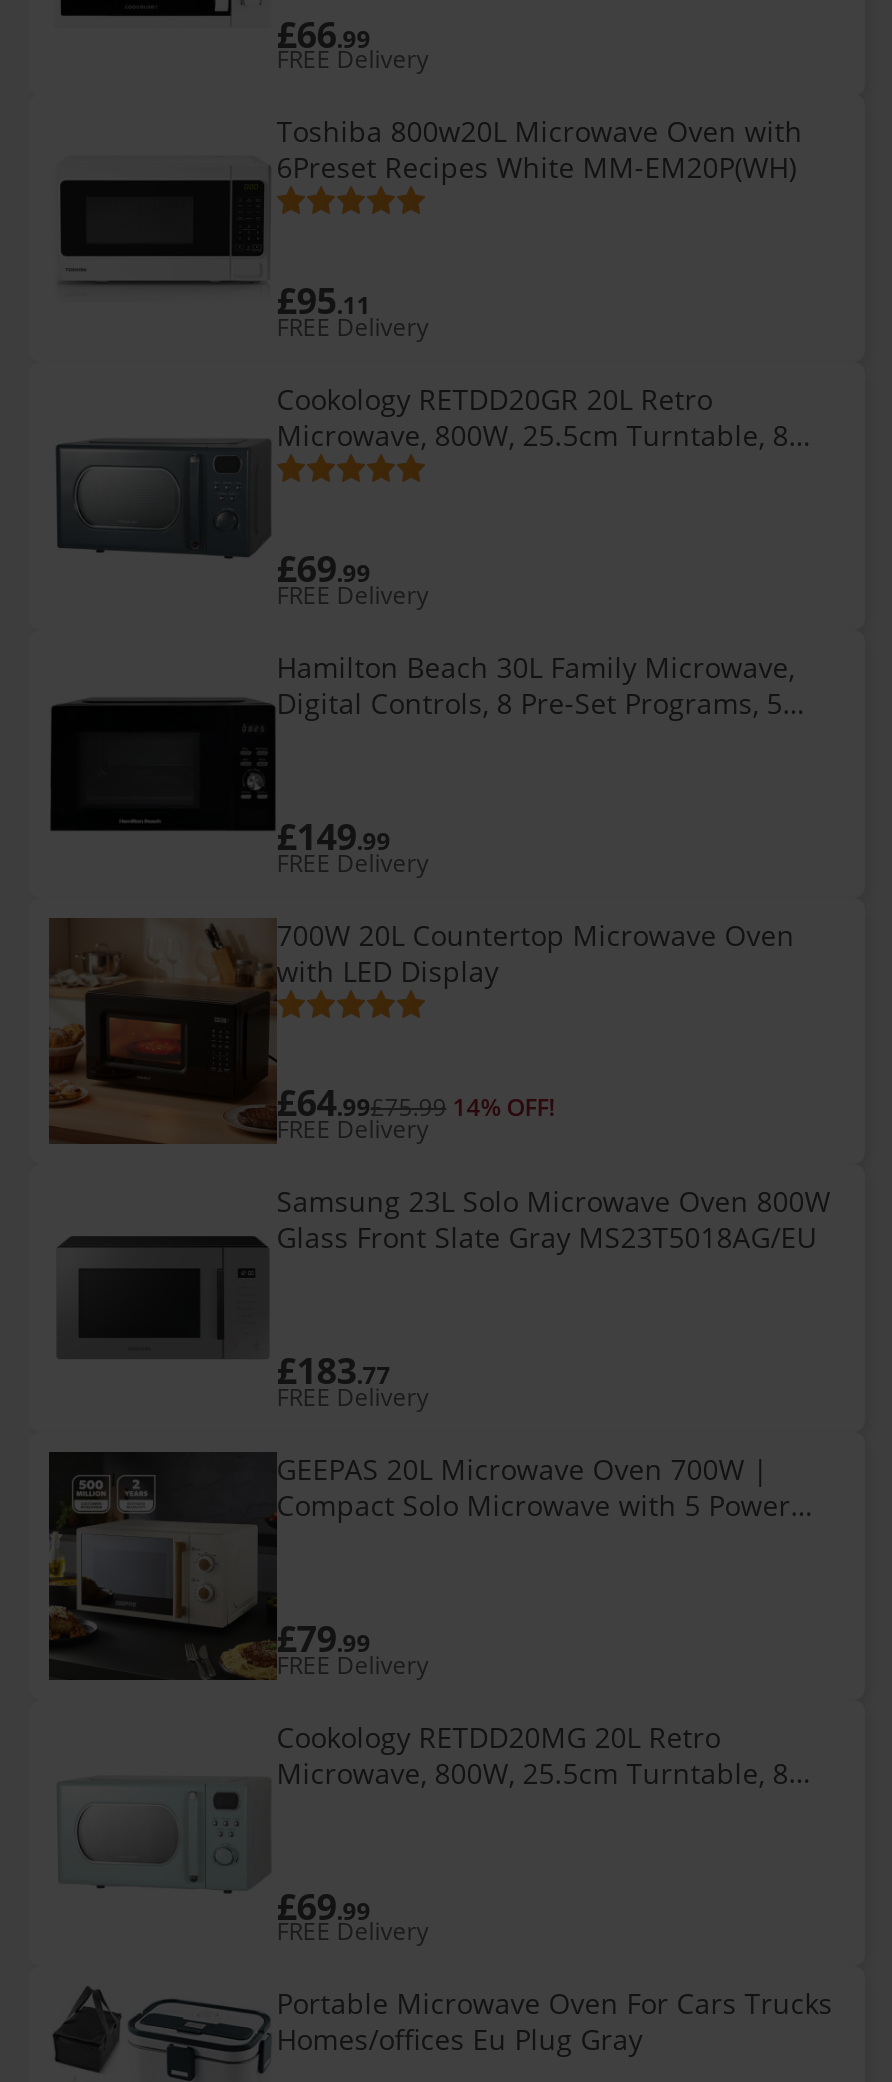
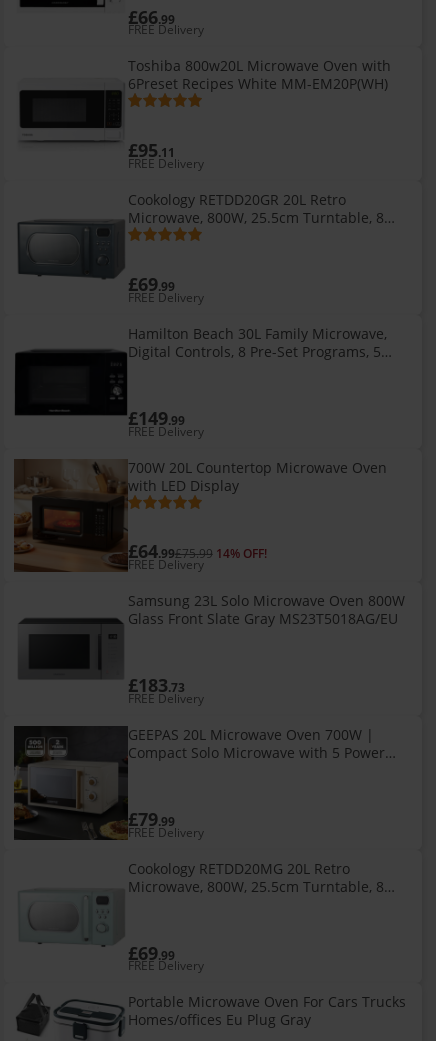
[276,1346,390,1394] £183.77 -> [128,673,185,697] £183.73

